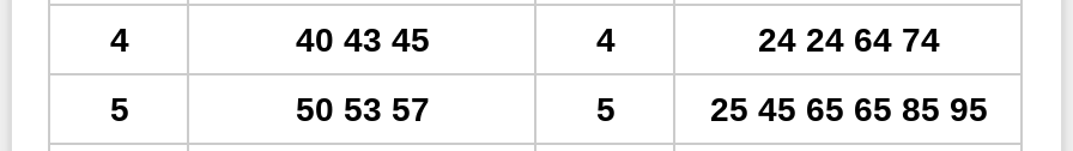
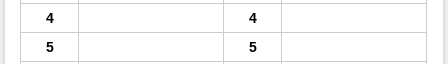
[296,20,430,58] 40 43 45 -> none
[758,20,940,58] 24 24 64 74 -> none
[296,90,430,128] 50 53 57 -> none
[710,90,988,128] 25 45 65 65 85 95 -> none

